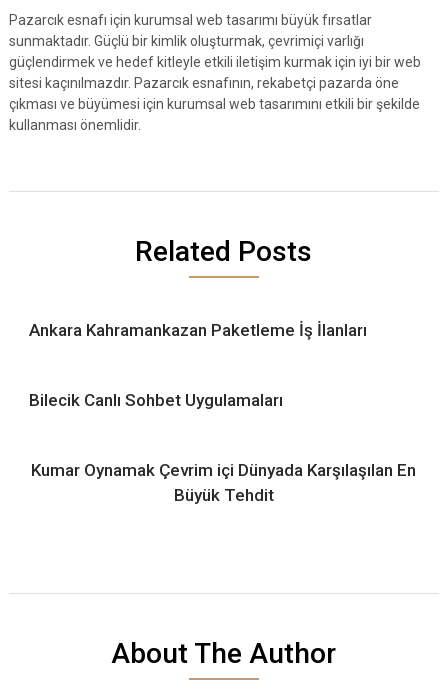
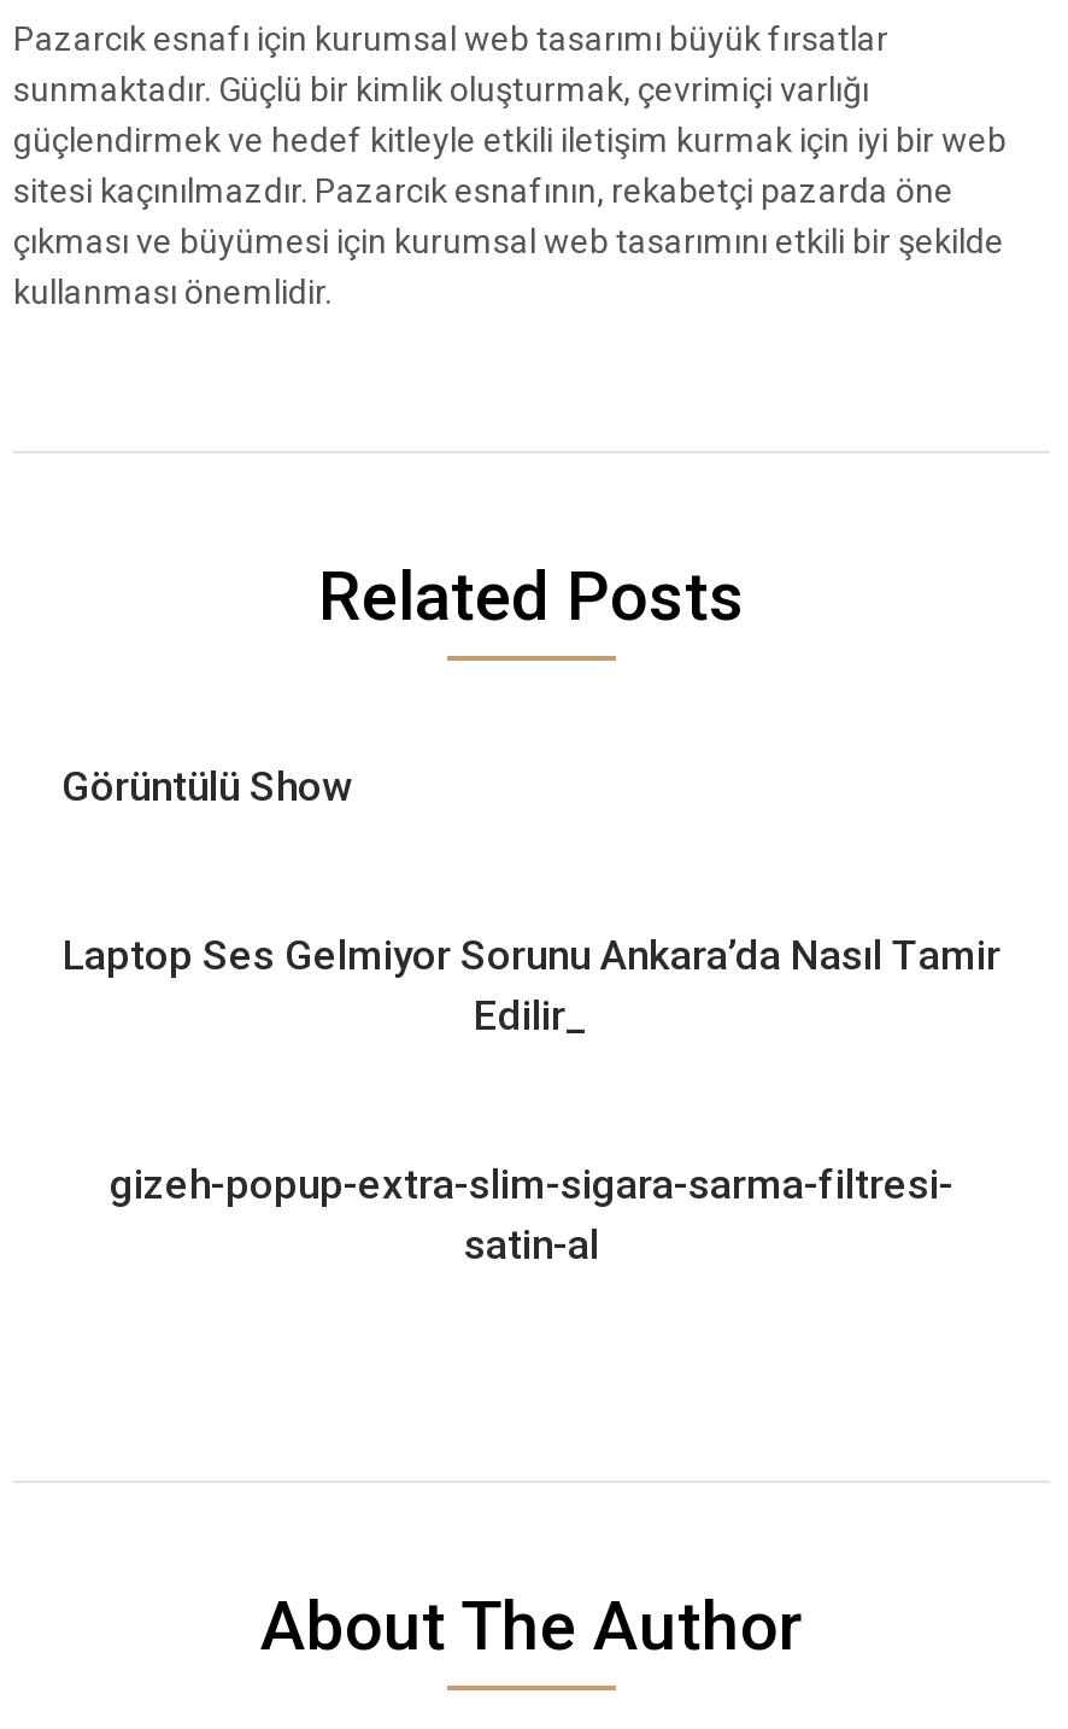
[29,320,367,340] Ankara Kahramankazan Paketleme İş İlanları -> [61,762,353,810] Görüntülü Show
[29,390,283,410] Bilecik Canlı Sohbet Uygulamaları -> [63,931,1000,1039] Laptop Ses Gelmiyor Sorunu Ankara’da Nasıl Tamir | Edilir_
[31,460,416,505] Kumar Oynamak Çevrim içi Dünyada Karşılaşılan En | Büyük Tehdit -> [110,1160,953,1268] gizeh-popup-extra-slim-sigara-sarma-filtresi- | satin-al

